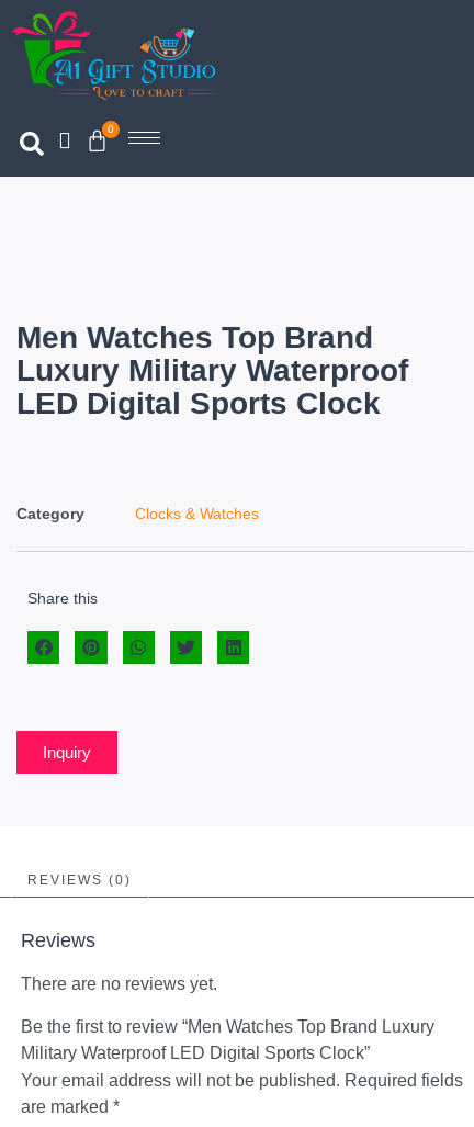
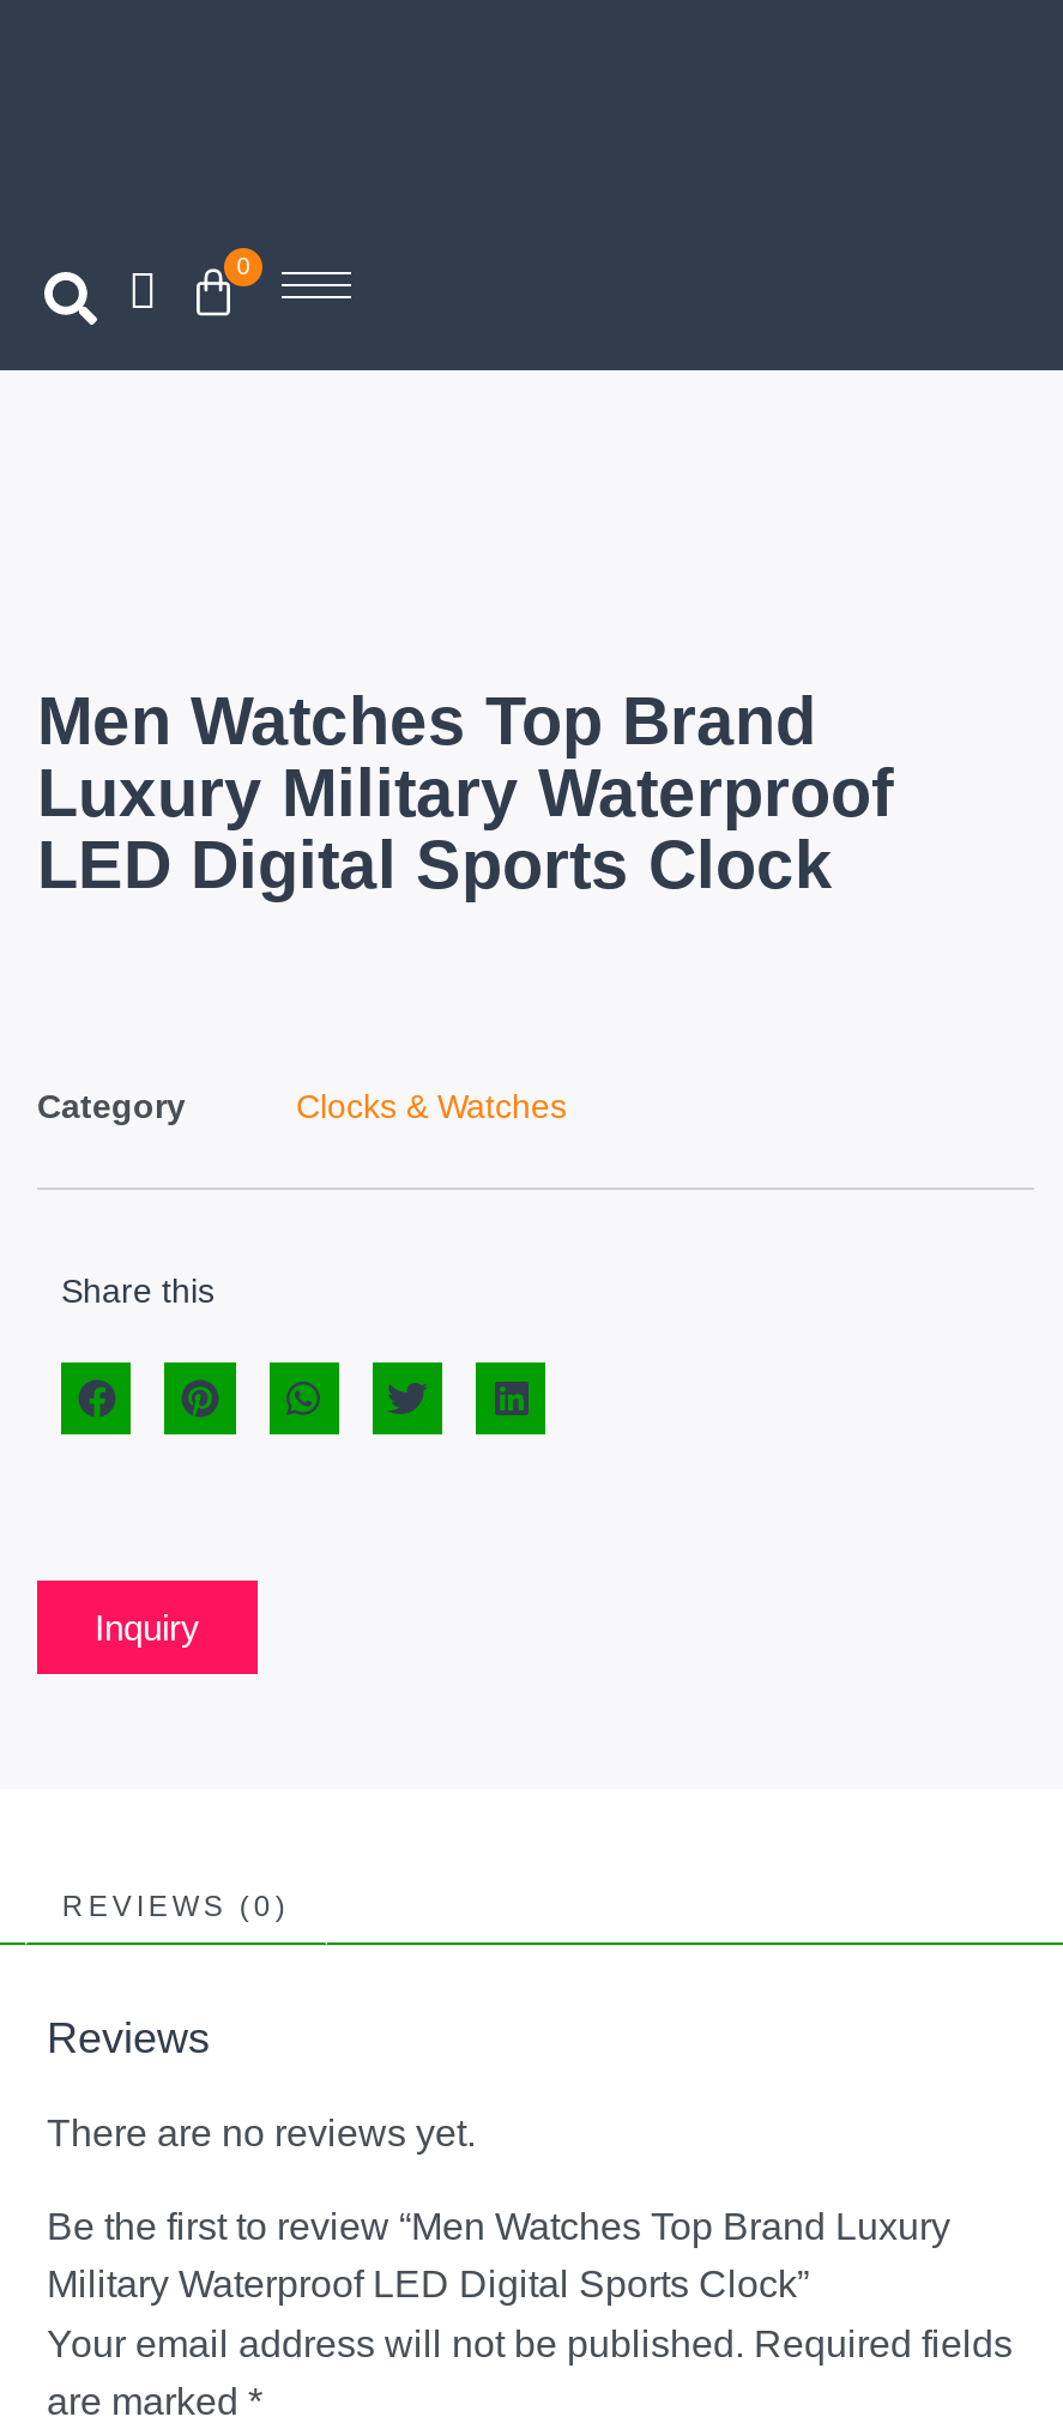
[11,10,216,100] [image] -> none

